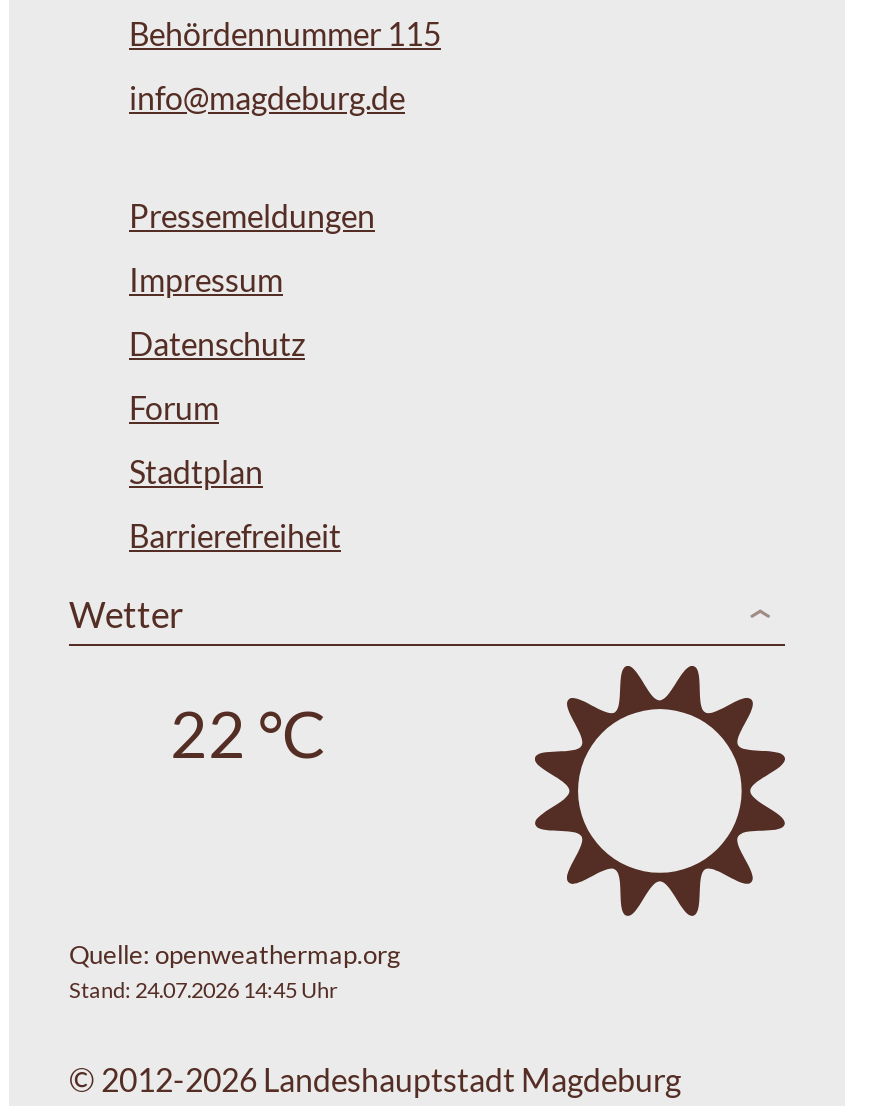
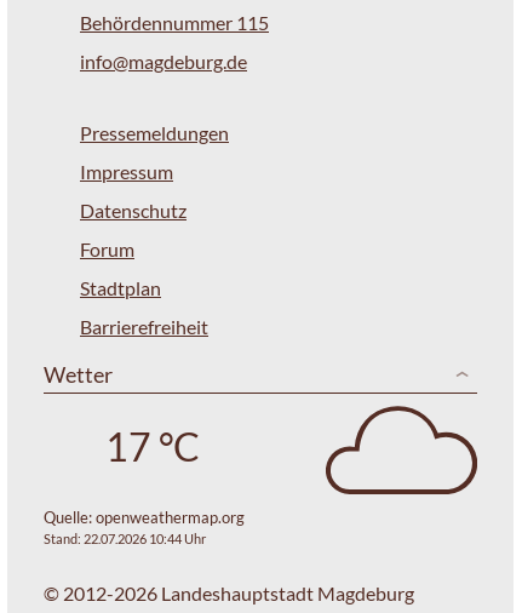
[533,664,787,916] [image] -> [325,405,478,495] [image]
[170,693,326,771] 22 °C -> [105,422,199,469] 17 °C
[69,976,337,1002] Stand: 24.07.2026 14:45 Uhr -> [44,531,206,546] Stand: 22.07.2026 10:44 Uhr

